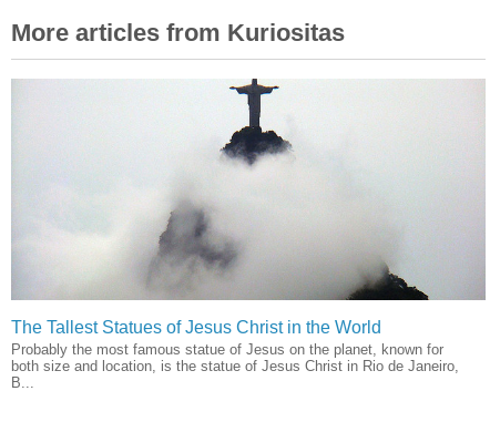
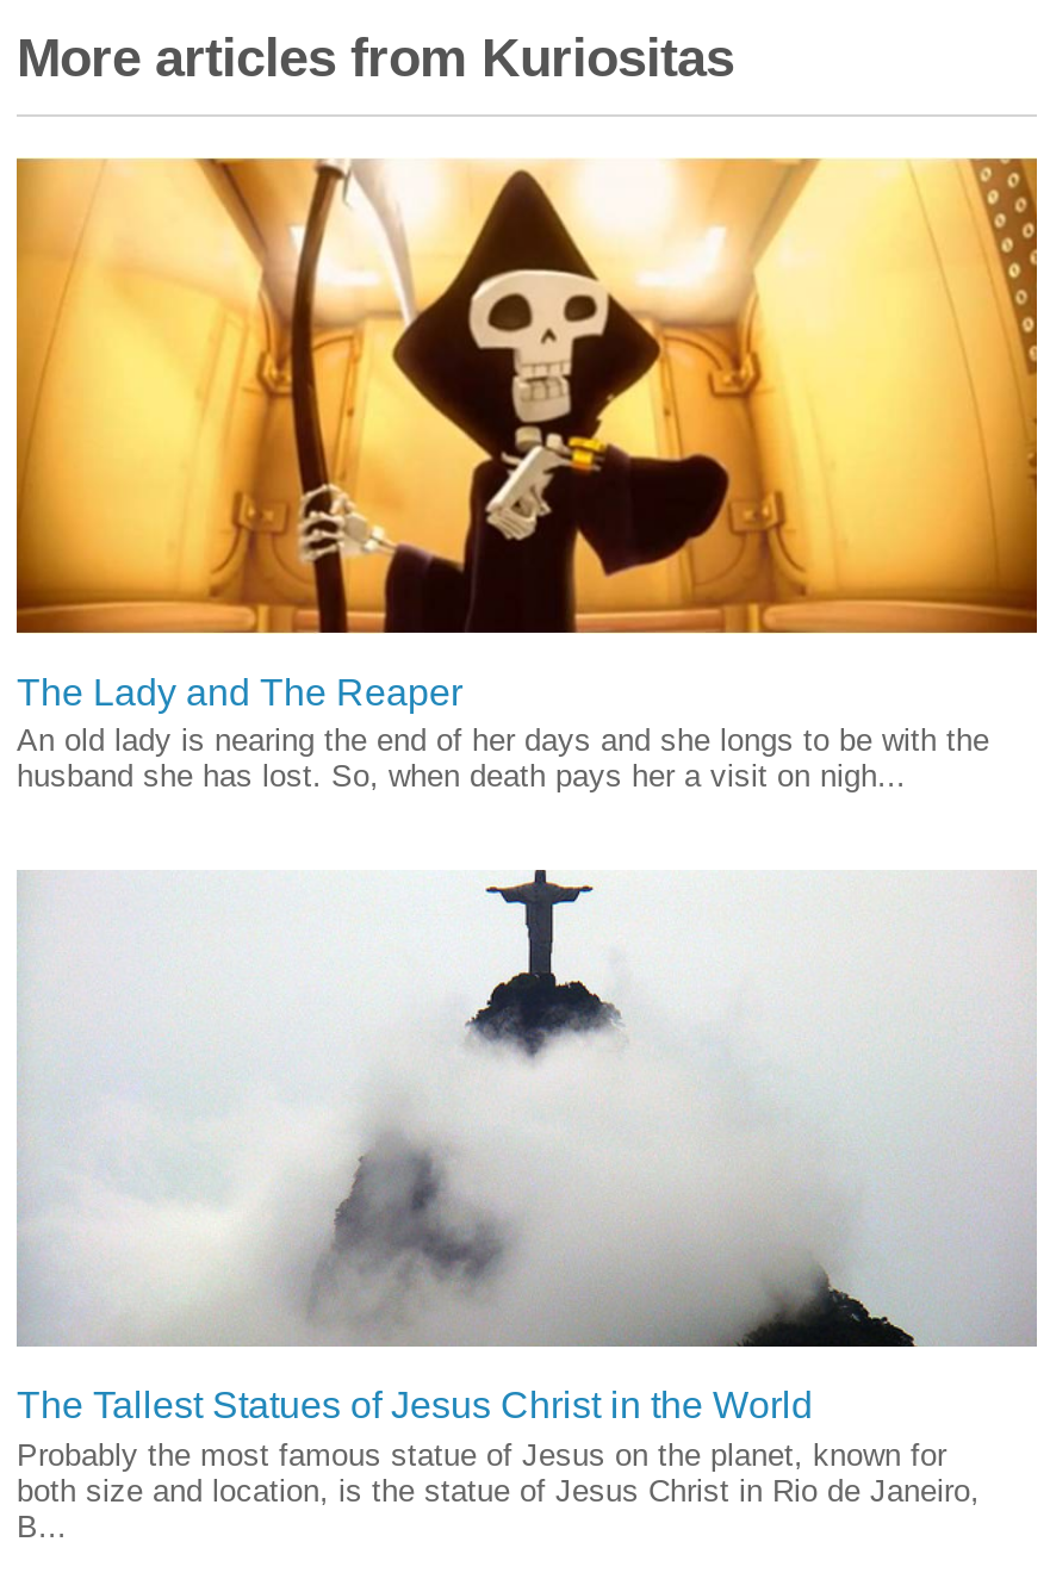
none -> [14,157,1039,794] [image] | The Lady and The Reaper | An old lady is nearing the end of her days and she longs to be with the | husband she has lost. So, when death pays her a visit on nigh...

